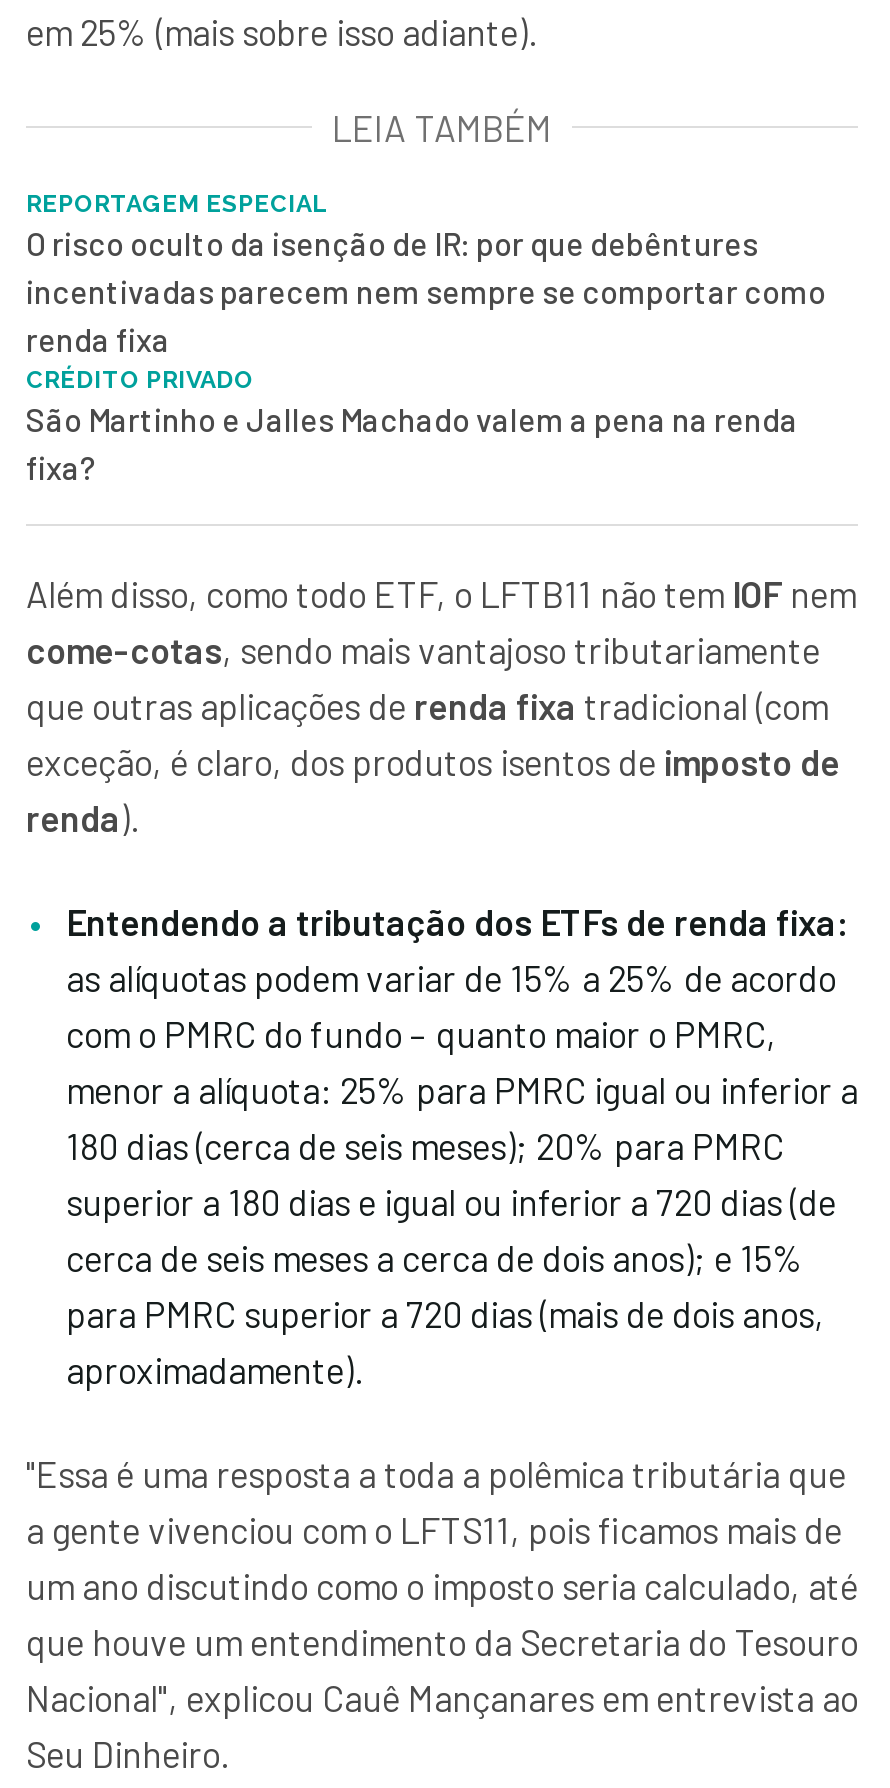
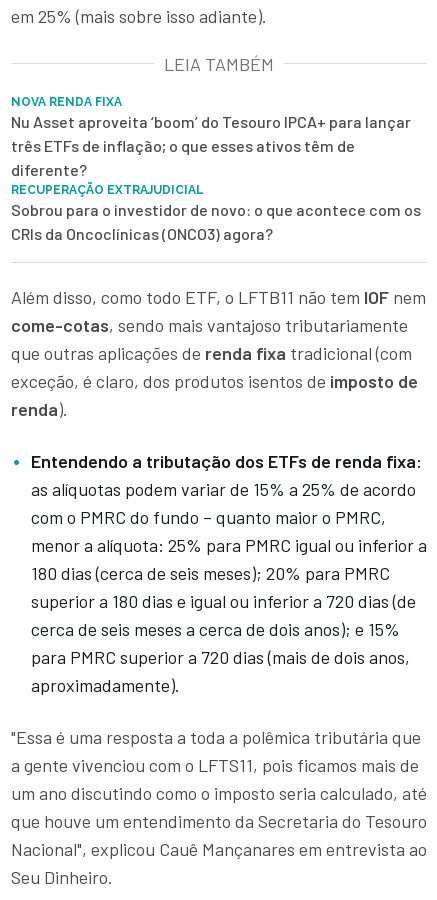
[26,190,826,486] REPORTAGEM ESPECIAL | O risco oculto da isenção de IR: por que debêntures | incentivadas parecem nem sempre se comportar como | renda fixa | CRÉDITO PRIVADO | São Martinho e Jalles Machado valem a pena na renda | fixa? -> [11,95,421,243] NOVA RENDA FIXA | Nu Asset aproveita ‘boom’ do Tesouro IPCA+ para lançar | três ETFs de inflação; o que esses ativos têm de | diferente? | RECUPERAÇÃO EXTRAJUDICIAL | Sobrou para o investidor de novo: o que acontece com os | CRIs da Oncoclínicas (ONCO3) agora?

